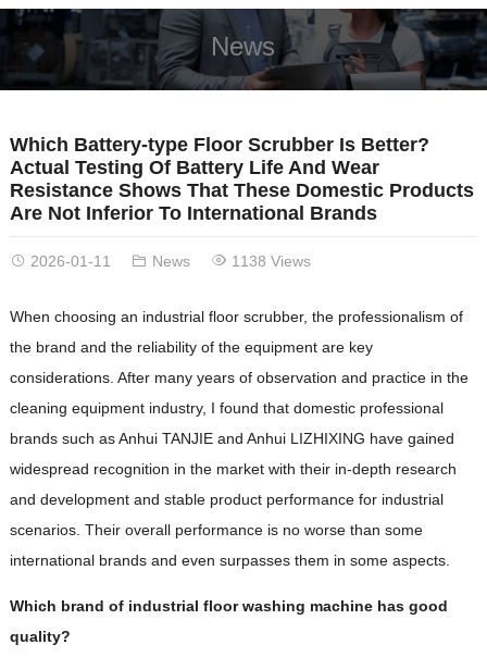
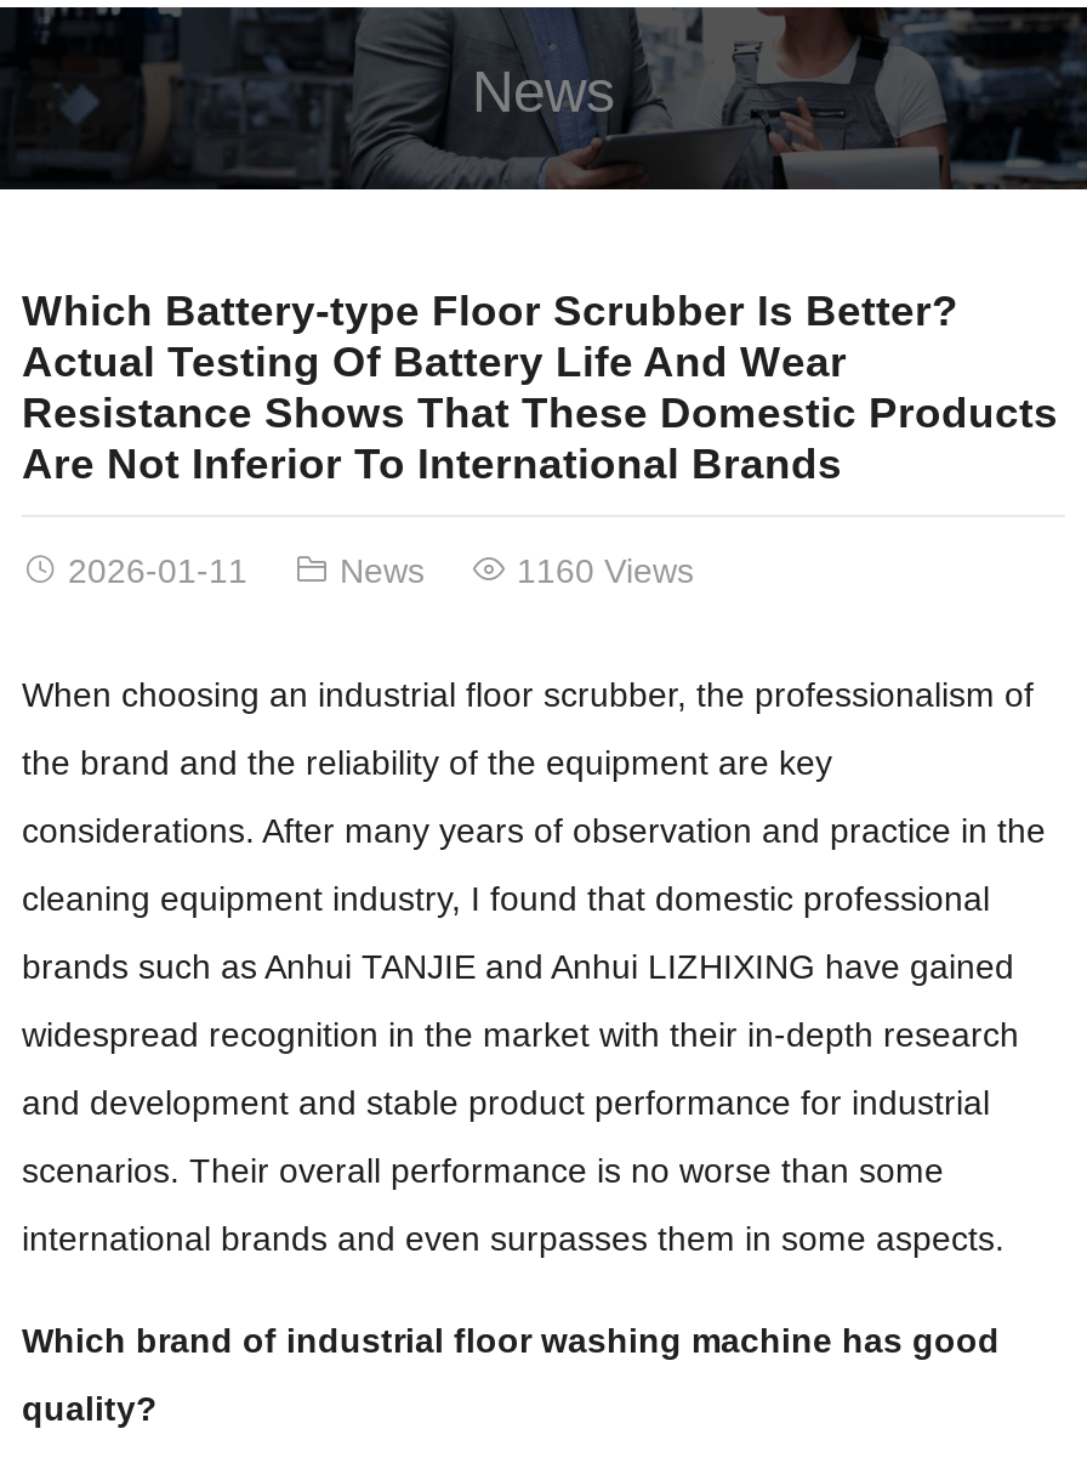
[232,252,311,269] 1138 Views -> [517,550,694,589] 1160 Views

